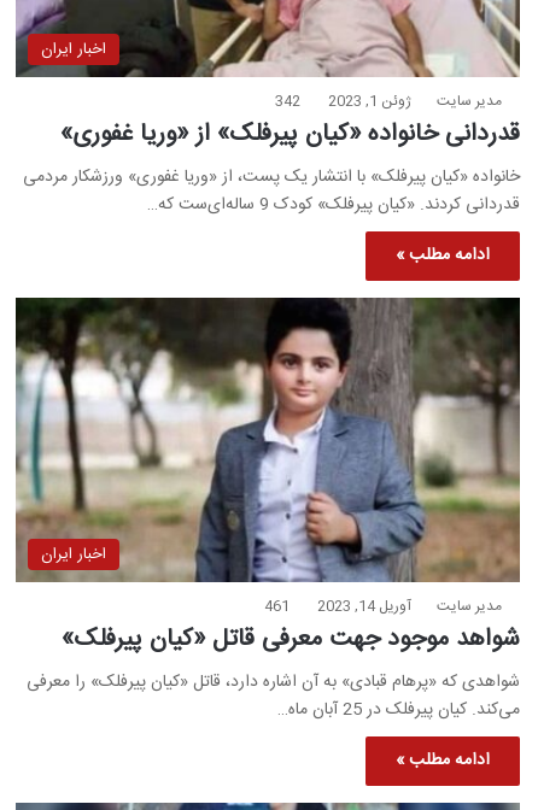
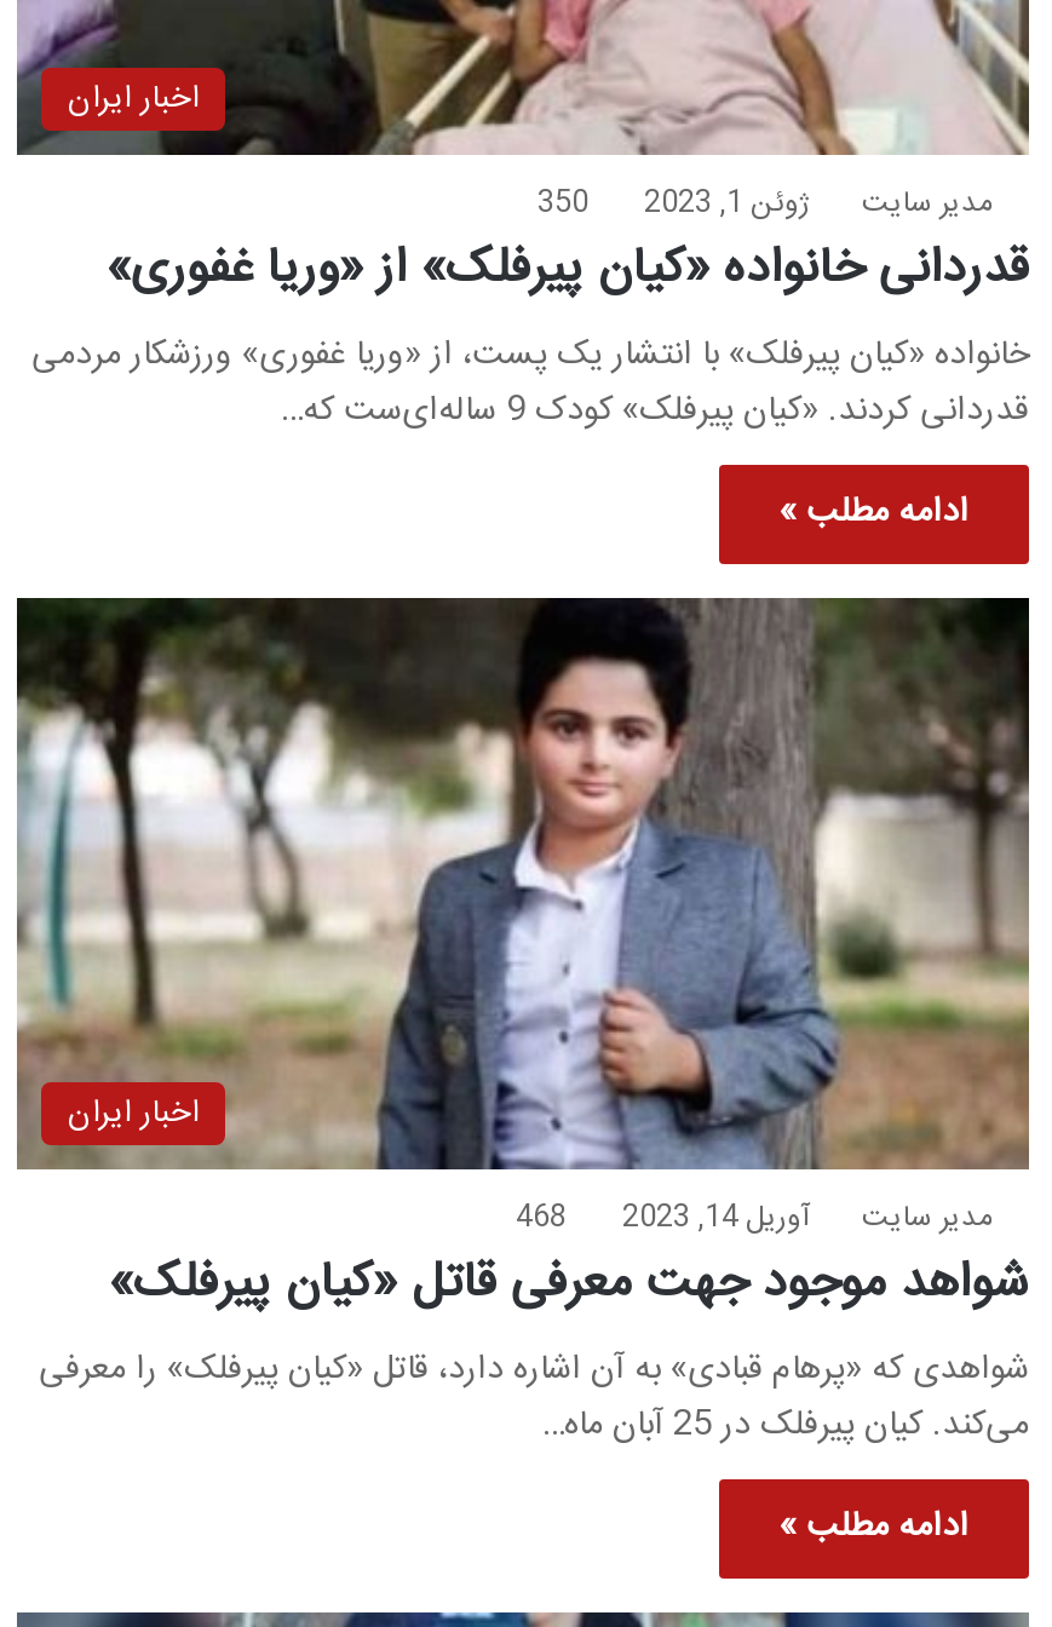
[275,89,300,114] 342 -> [538,180,588,228] 350
[264,594,290,618] 461 -> [516,1194,567,1242] 468

